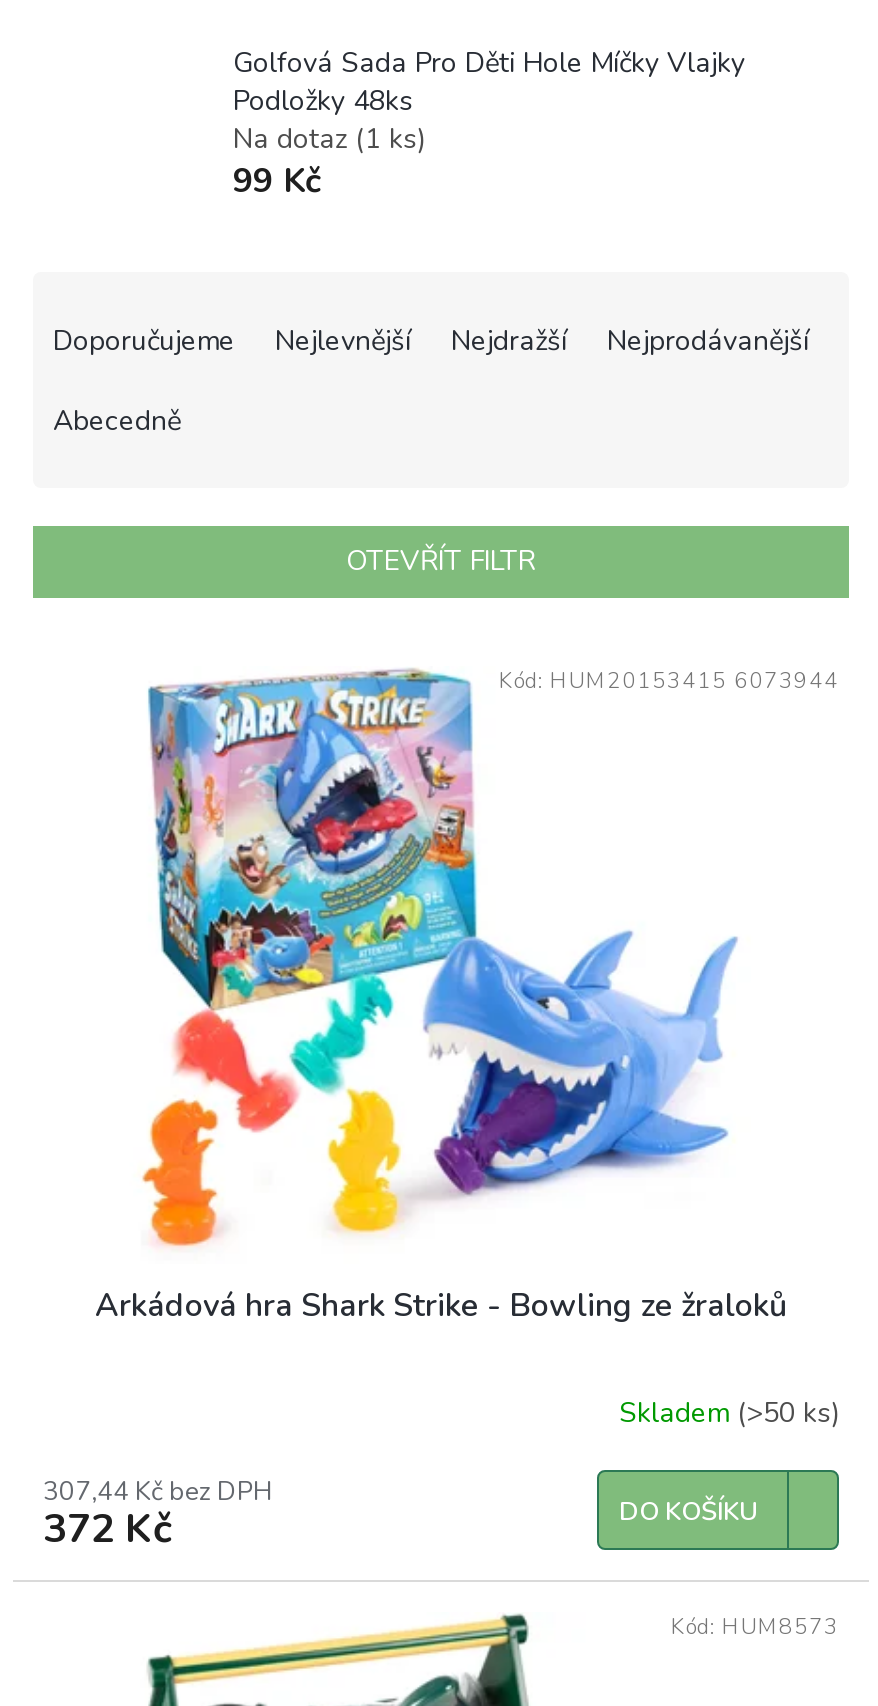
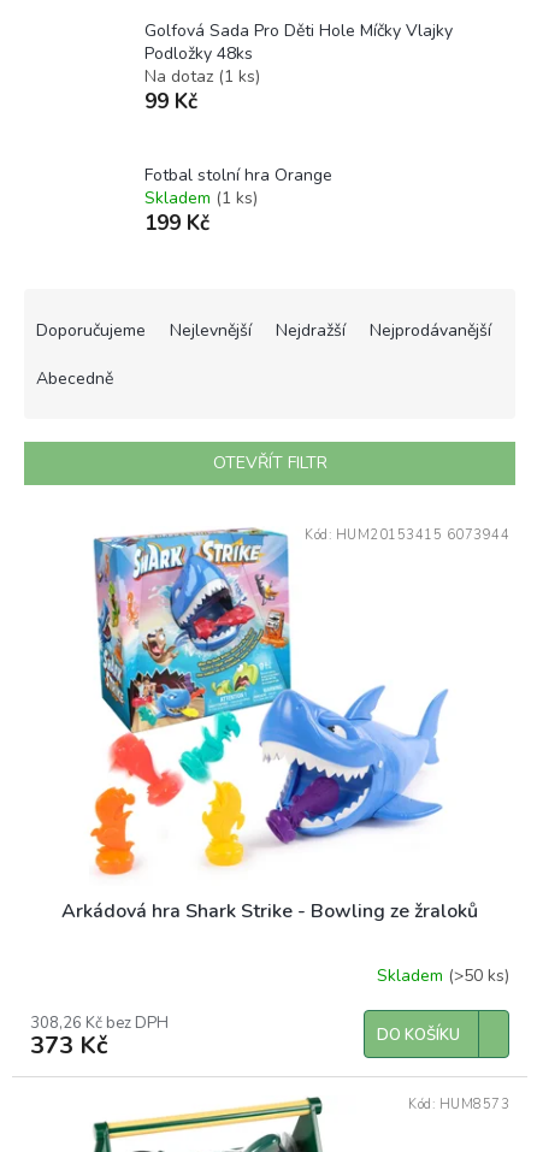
none -> [144,163,332,237] Fotbal stolní hra Orange | Skladem (1 ks) | 199 Kč
[43,1474,273,1510] 307,44 Kč bez DPH -> [30,1013,169,1034] 308,26 Kč bez DPH
[43,1502,171,1556] 372 Kč -> [30,1029,107,1062] 373 Kč

